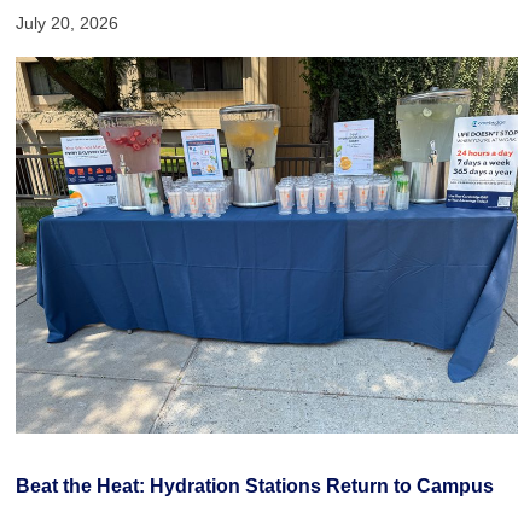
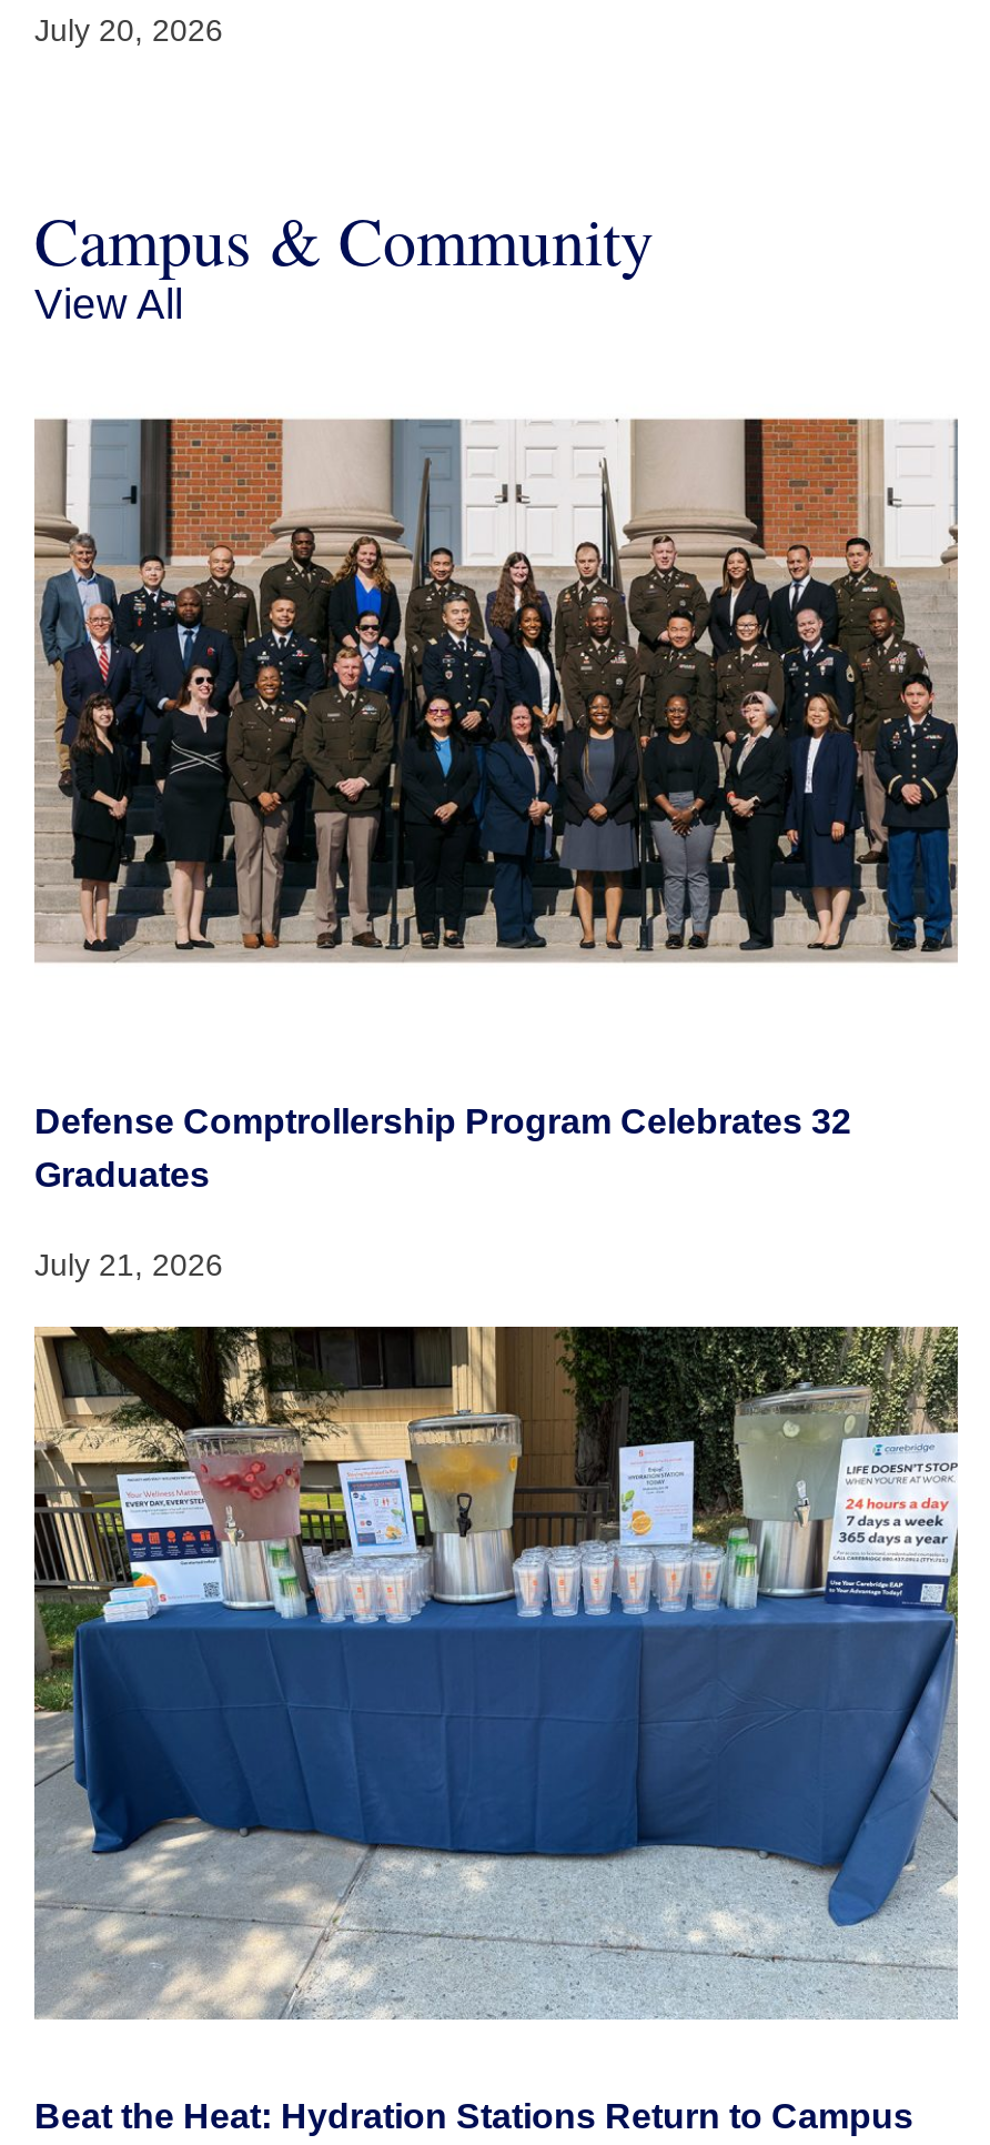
none -> [32,416,960,965] [image]
none -> [34,194,654,328] Campus & Community | View All
none -> [34,1102,851,1282] Defense Comptrollership Program Celebrates 32 | Graduates | July 21, 2026

